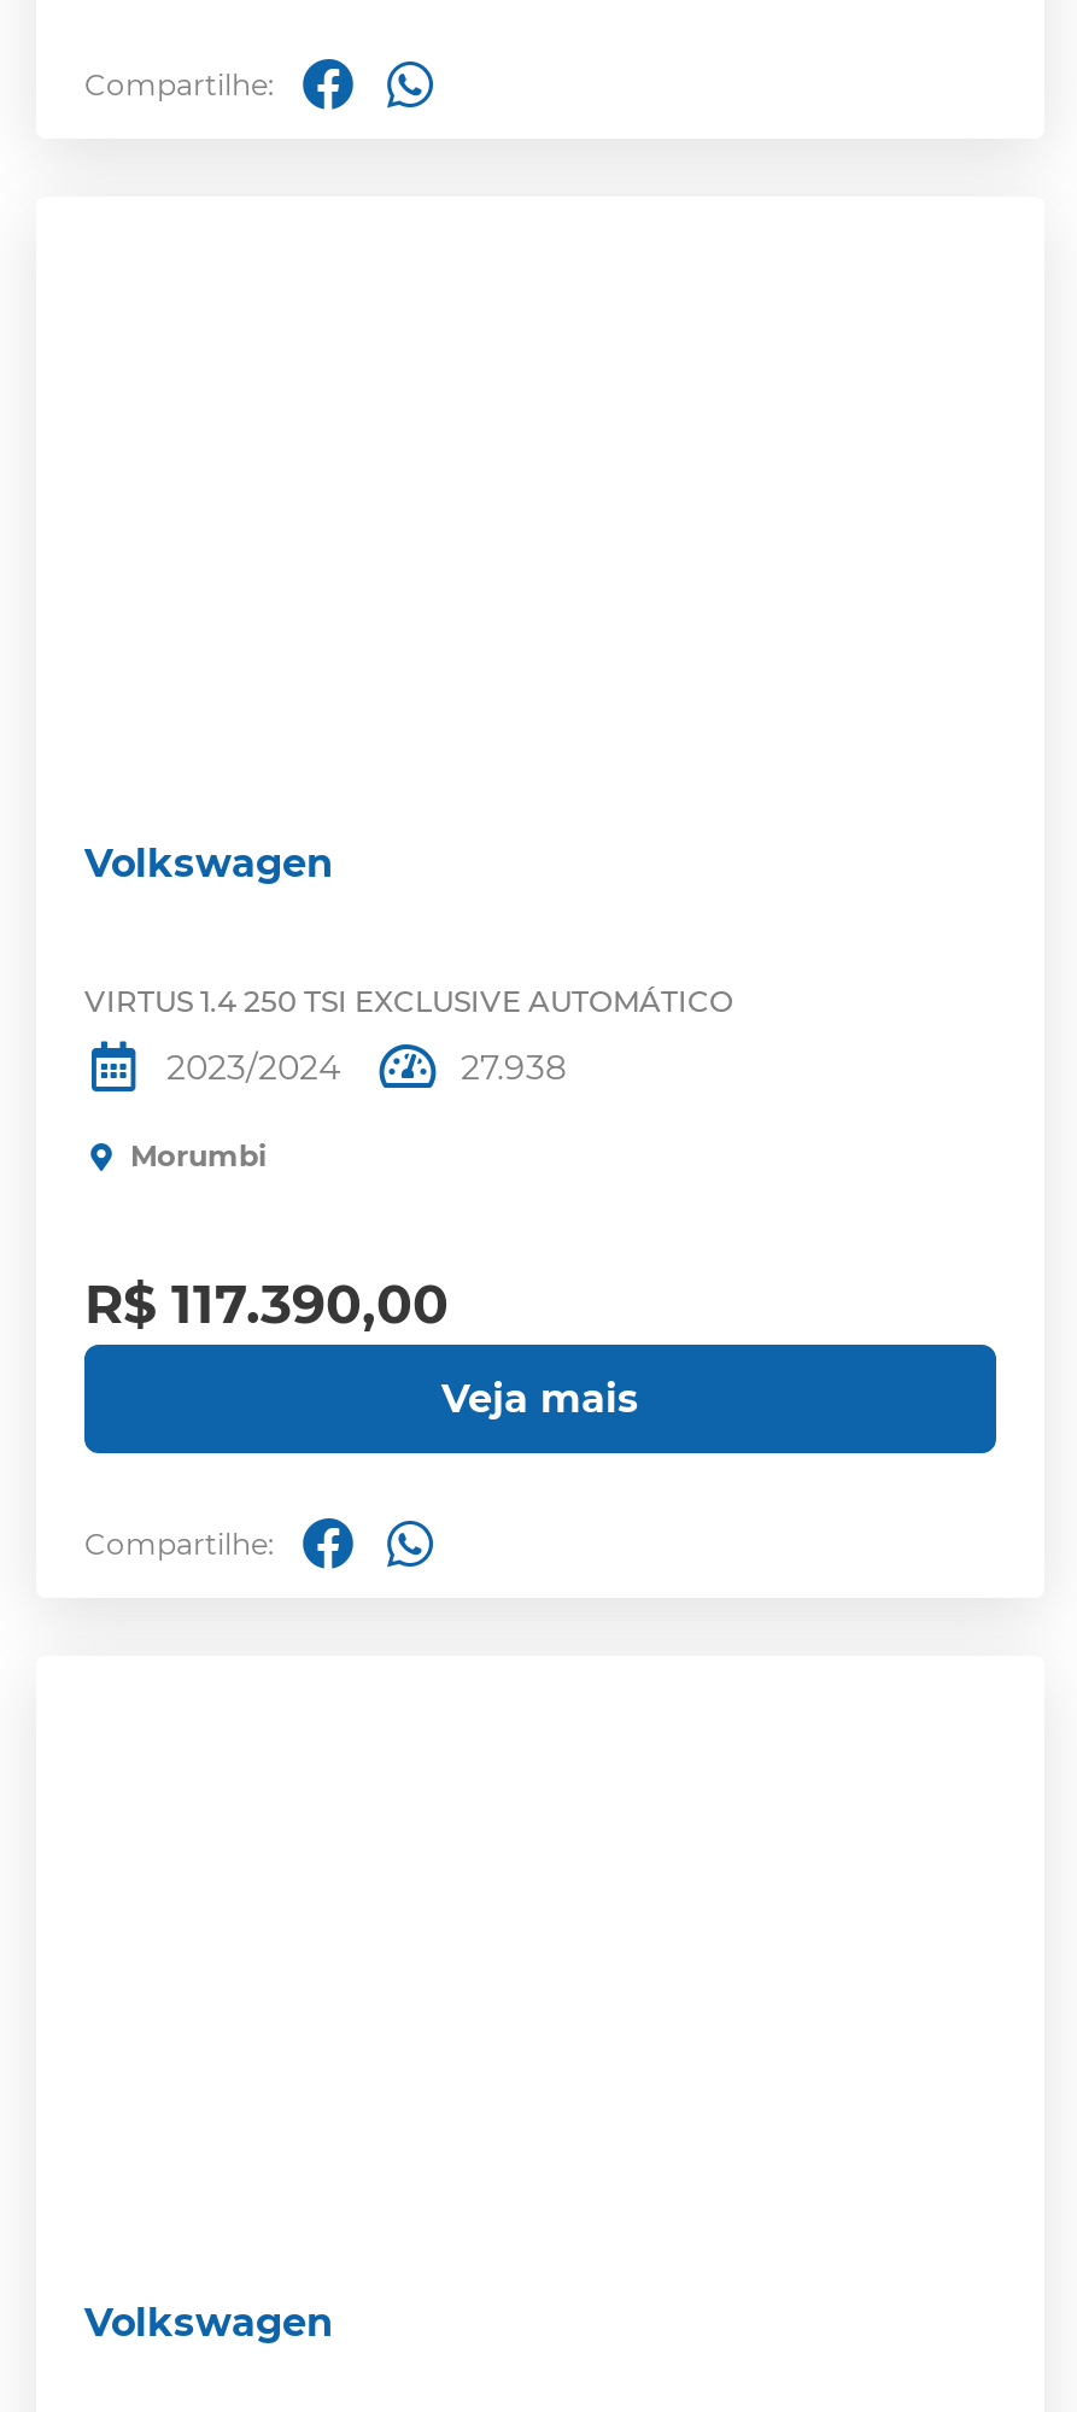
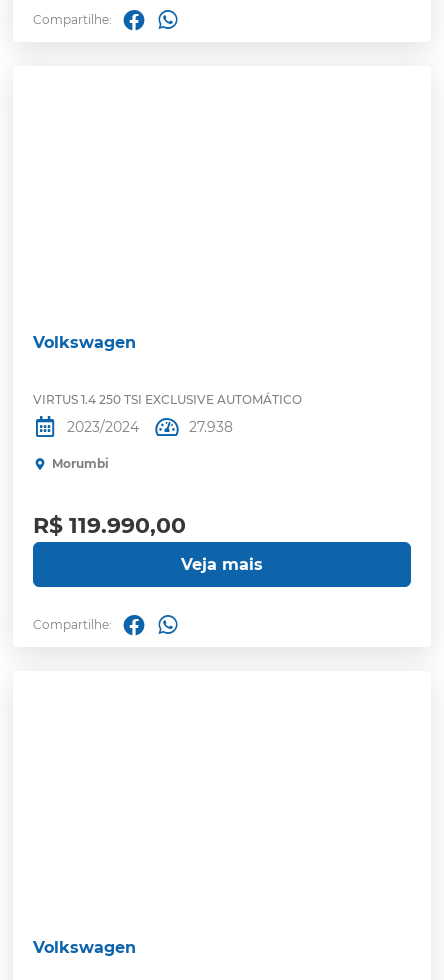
[84,1272,449,1337] R$ 117.390,00 -> [33,512,186,539] R$ 119.990,00

